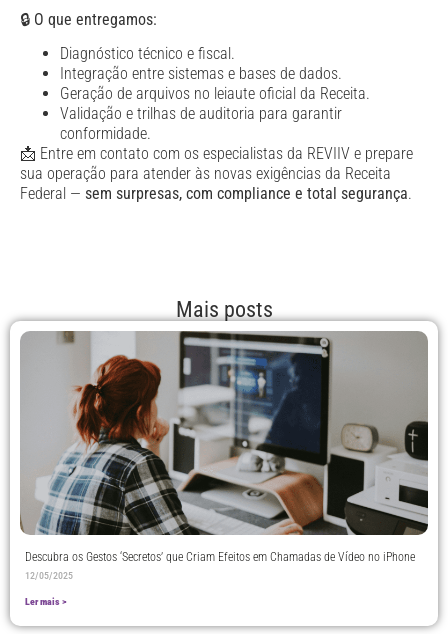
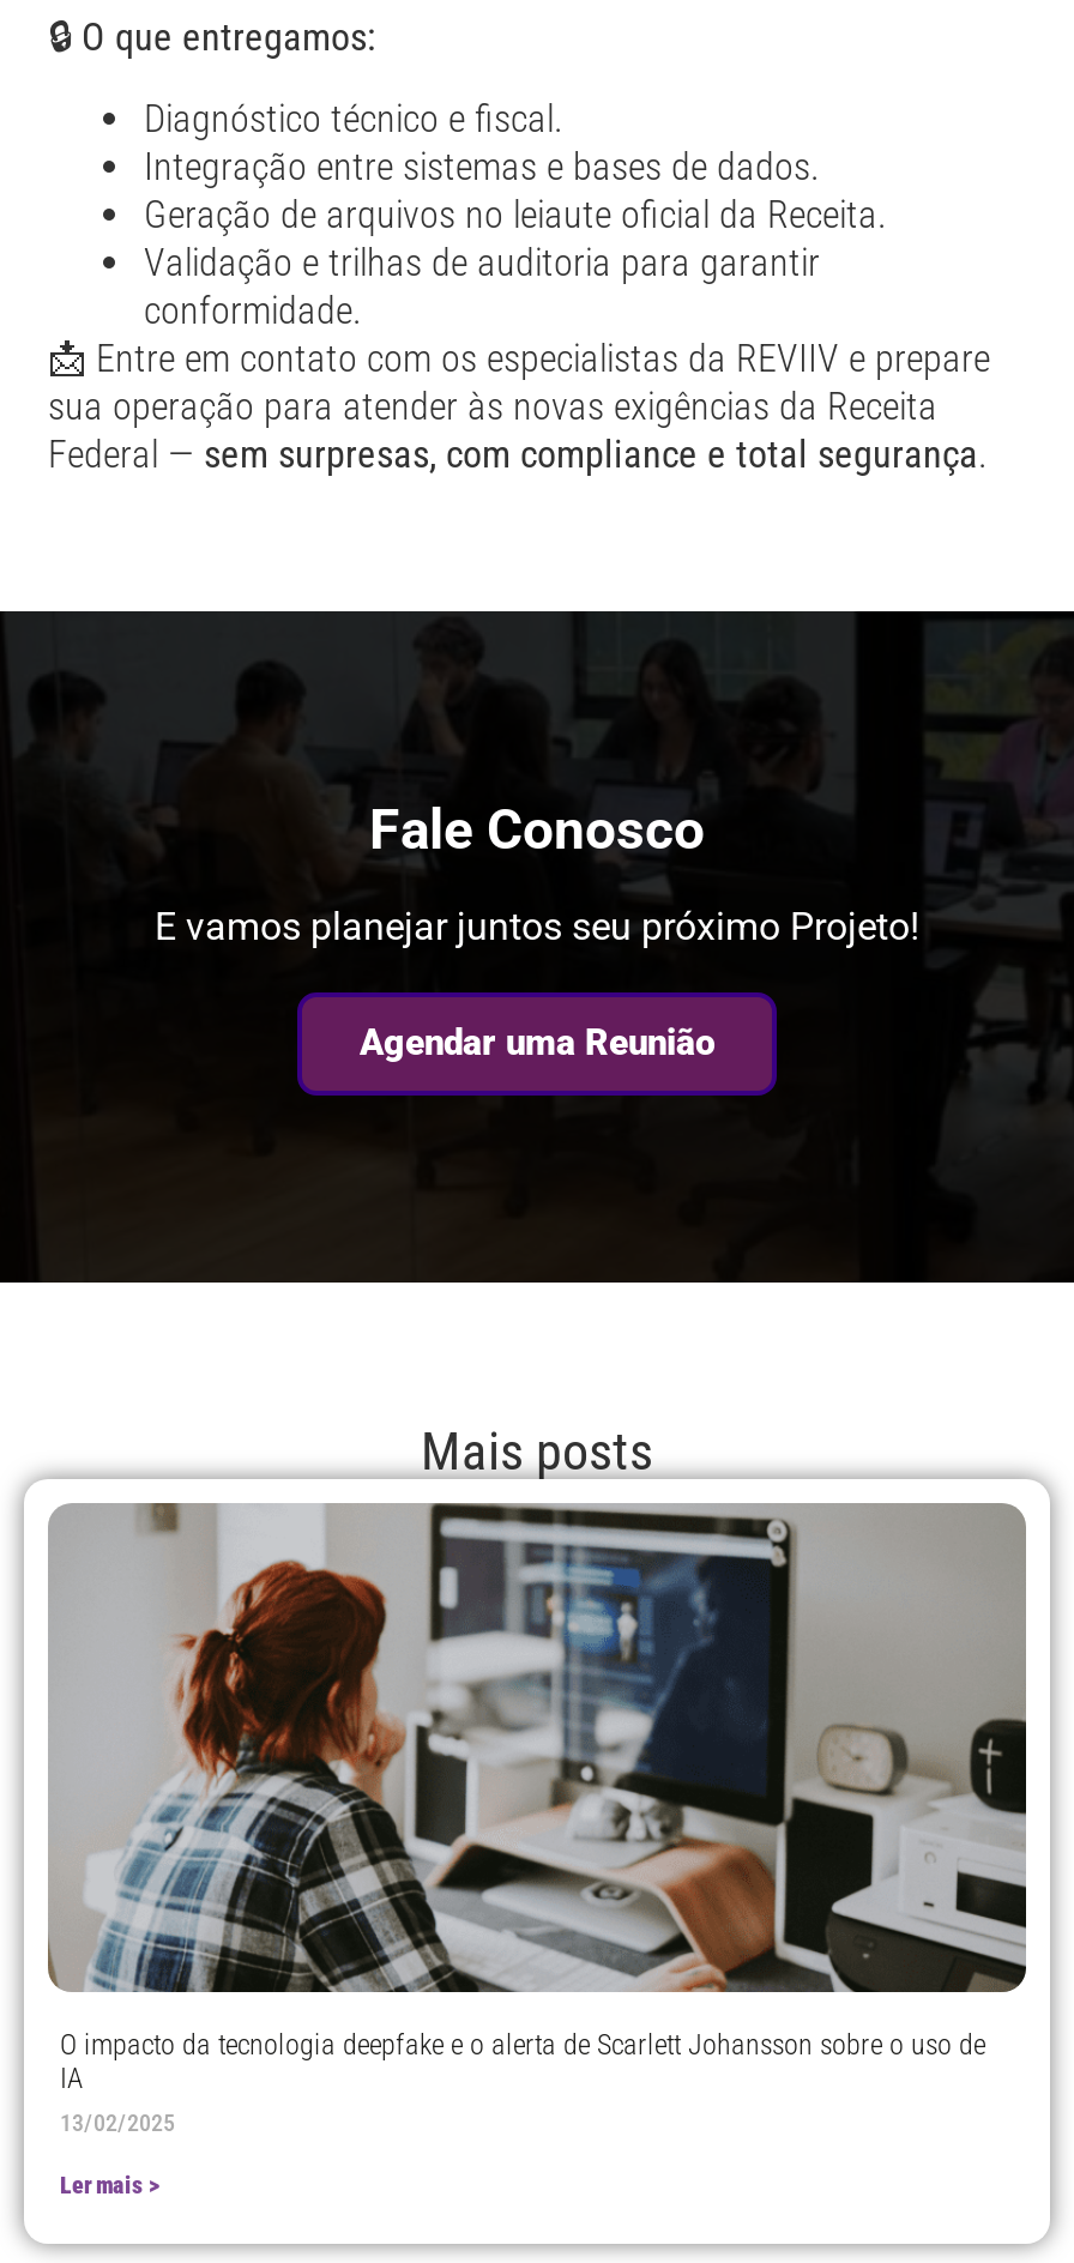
none -> [7,609,1067,1285] [image] | Fale Conosco | E vamos planejar juntos seu próximo Projeto! | Agendar uma Reunião
[25,550,415,581] Descubra os Gestos ‘Secretos’ que Criam Efeitos em Chamadas de Vídeo no iPhone | 12/05/2025 -> [60,2027,985,2135] O impacto da tecnologia deepfake e o alerta de Scarlett Johansson sobre o uso de | IA | 13/02/2025

